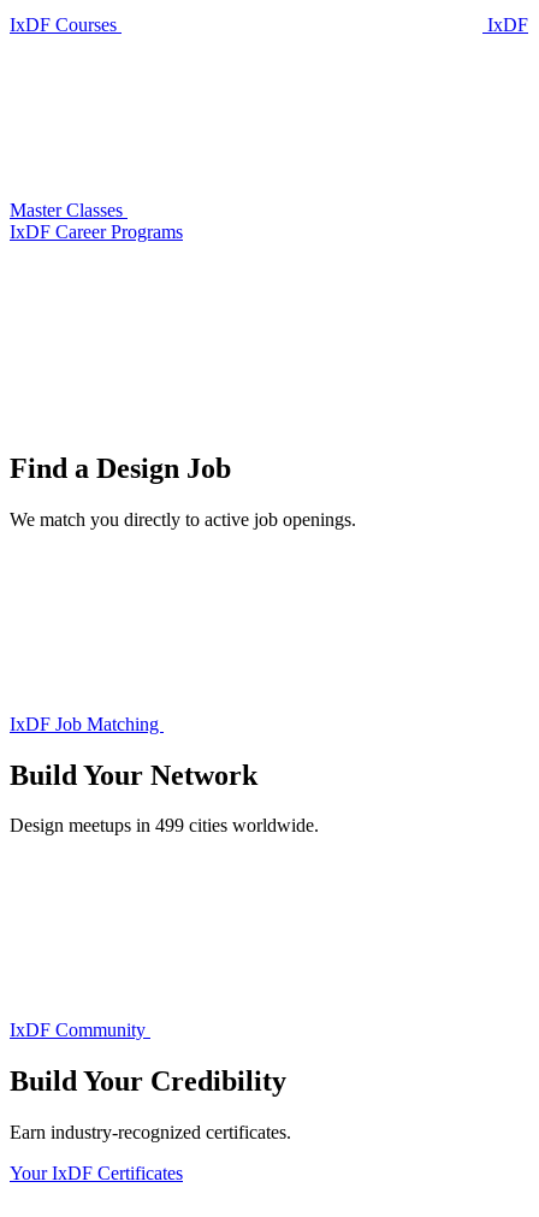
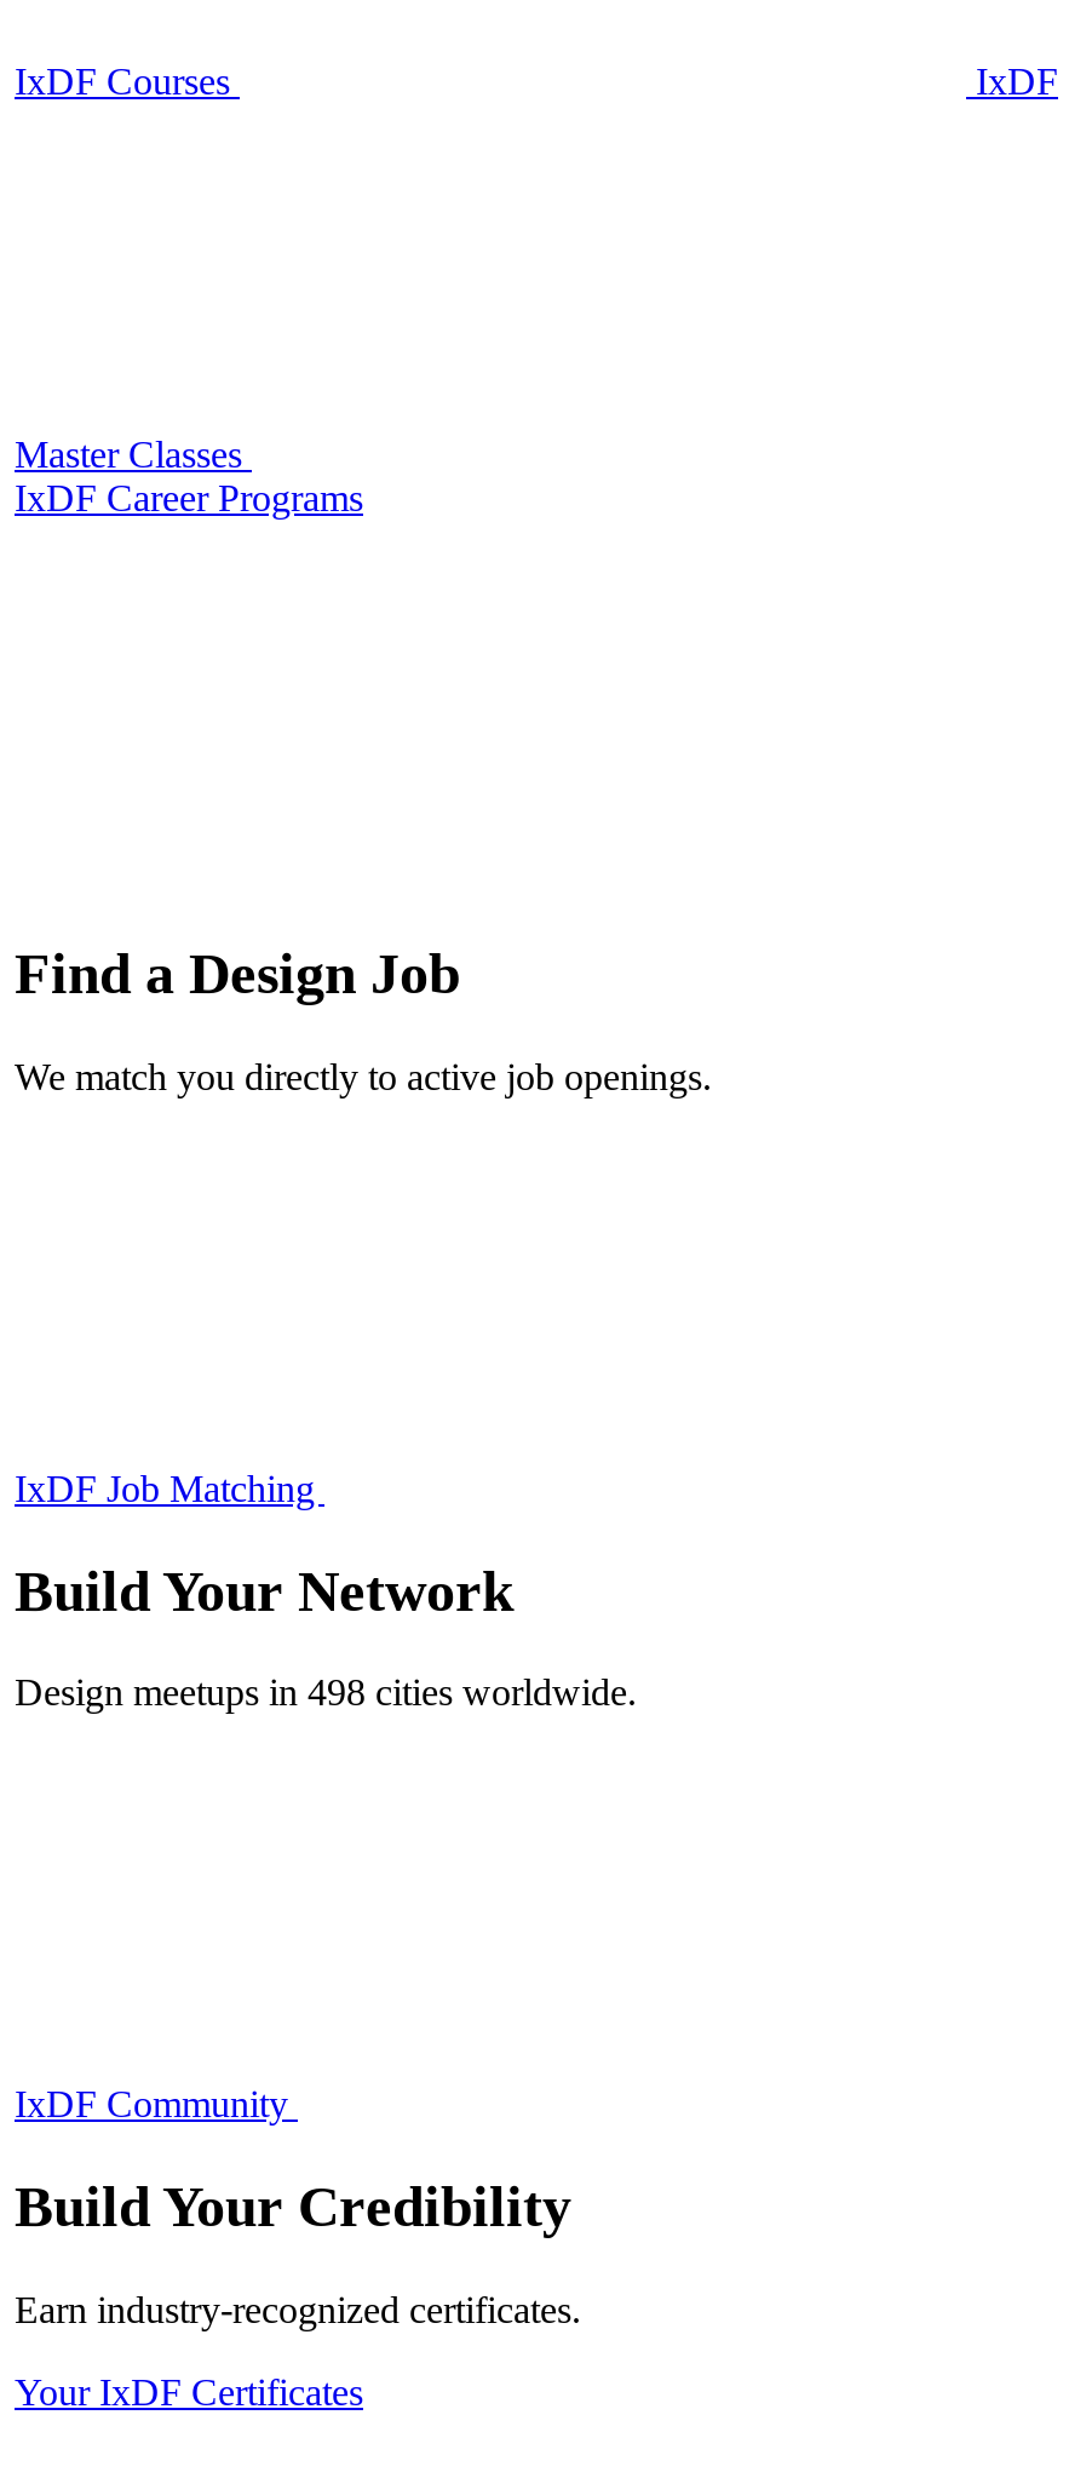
[10,815,319,836] Design meetups in 499 cities worldwide. -> [15,1672,637,1714] Design meetups in 498 cities worldwide.

